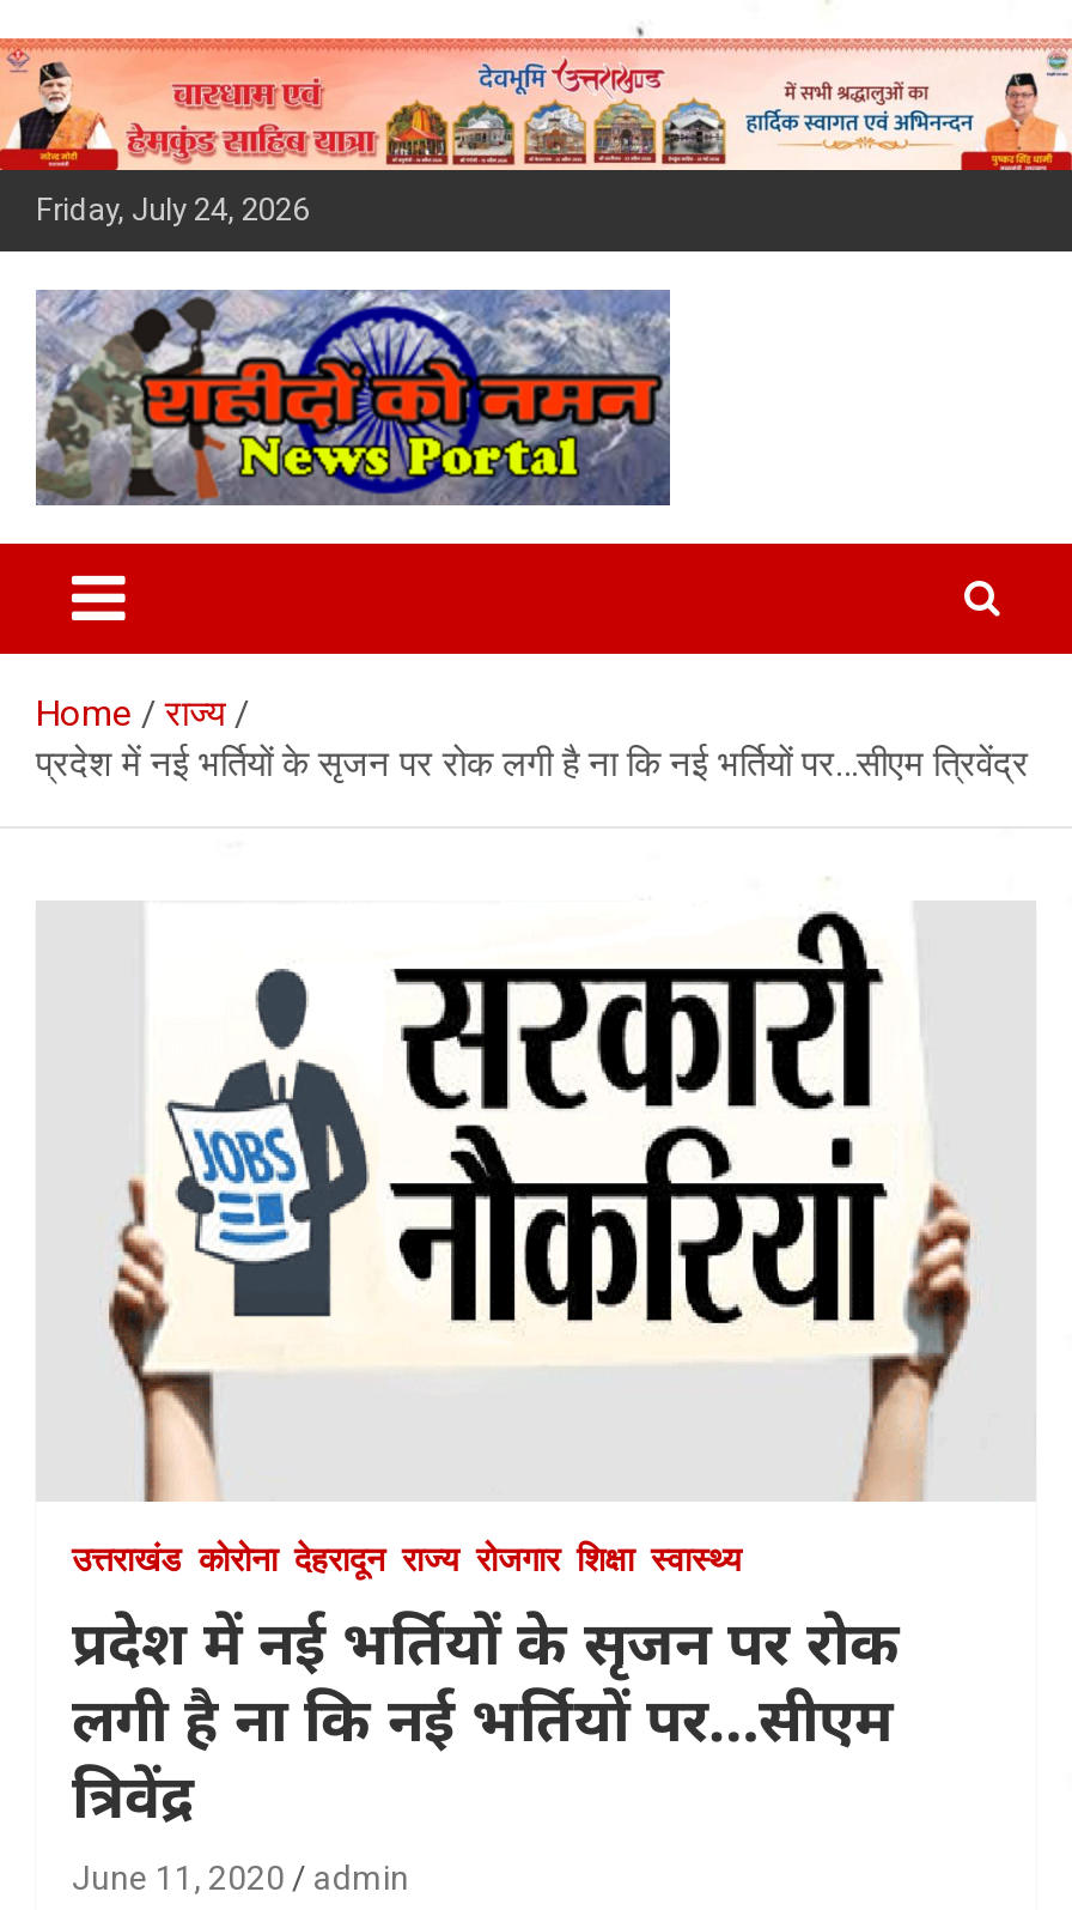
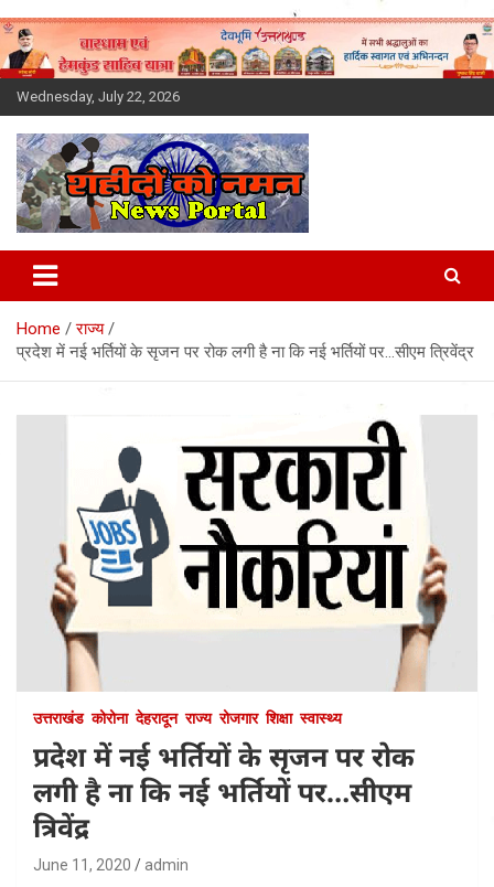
[36,192,309,228] Friday, July 24, 2026 -> [17,89,180,105] Wednesday, July 22, 2026

